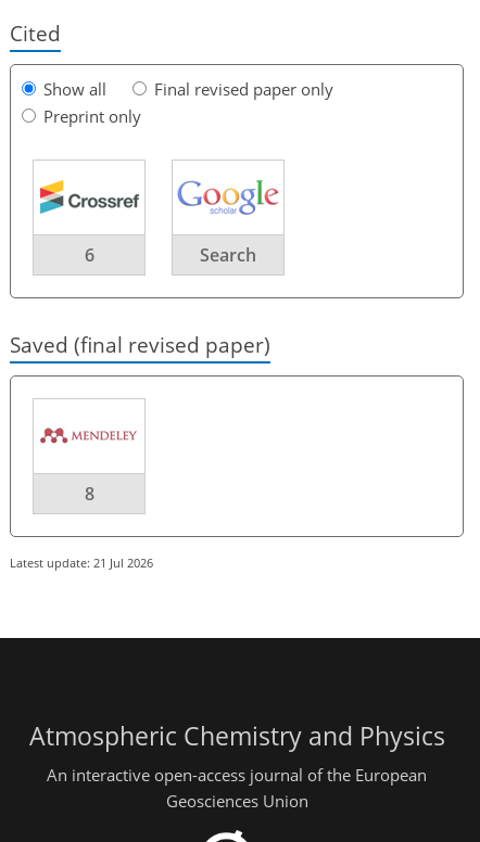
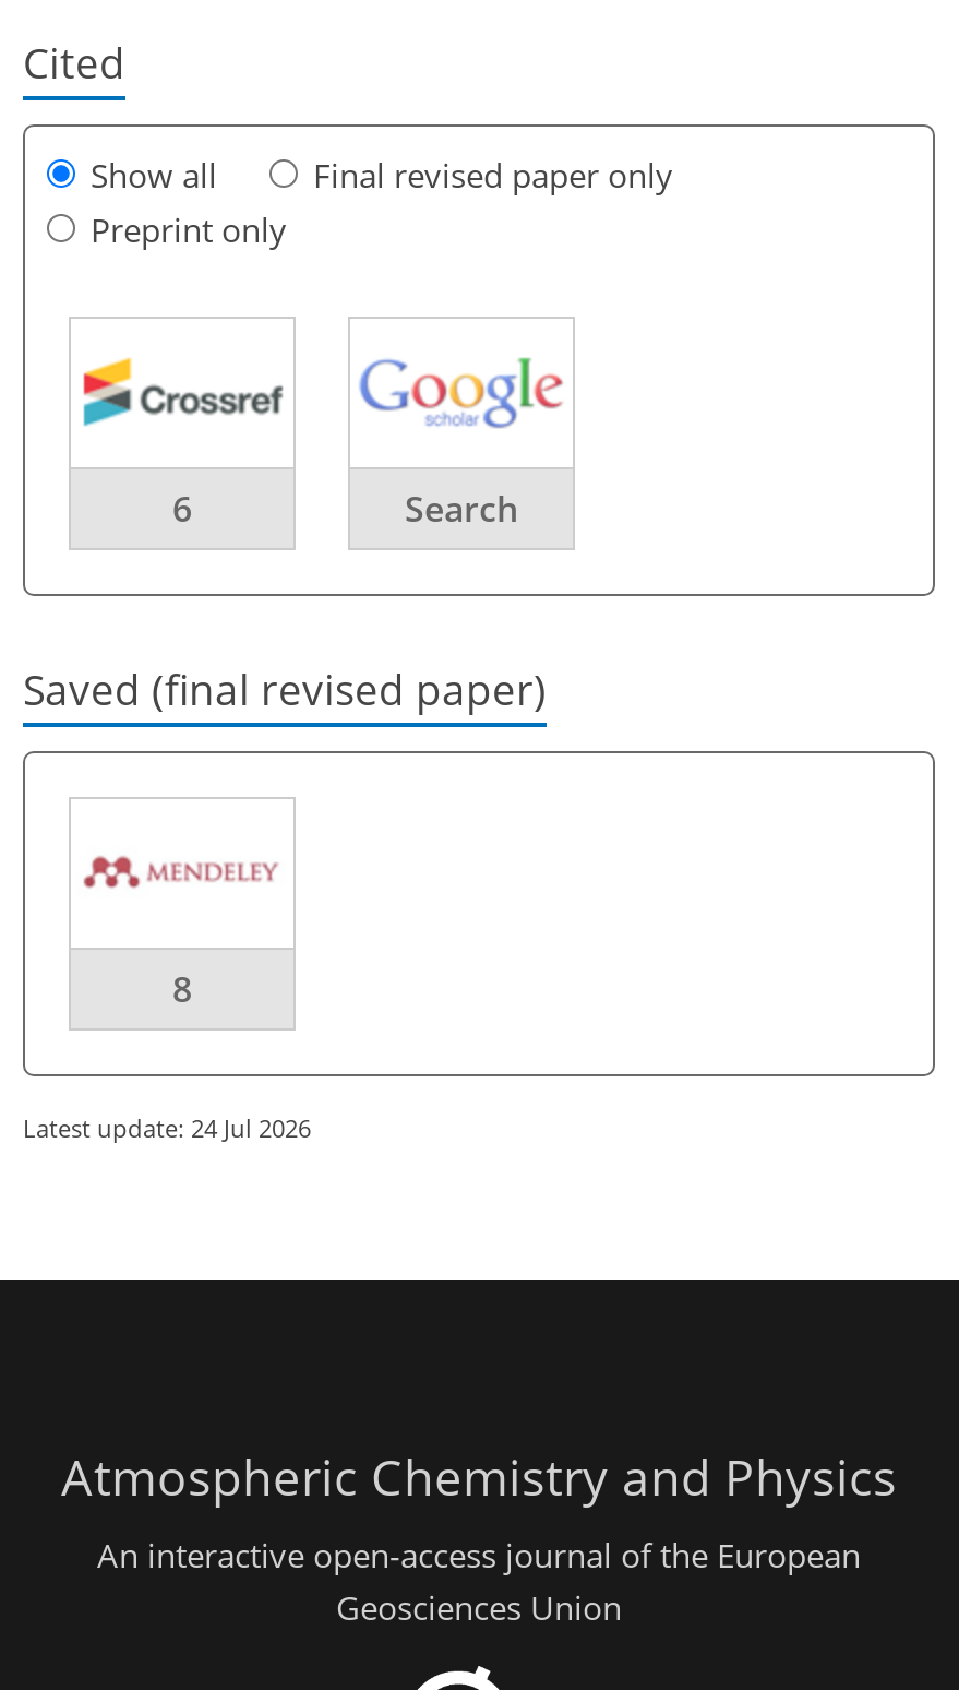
[10,554,153,571] Latest update: 21 Jul 2026 -> [23,1111,311,1144] Latest update: 24 Jul 2026

